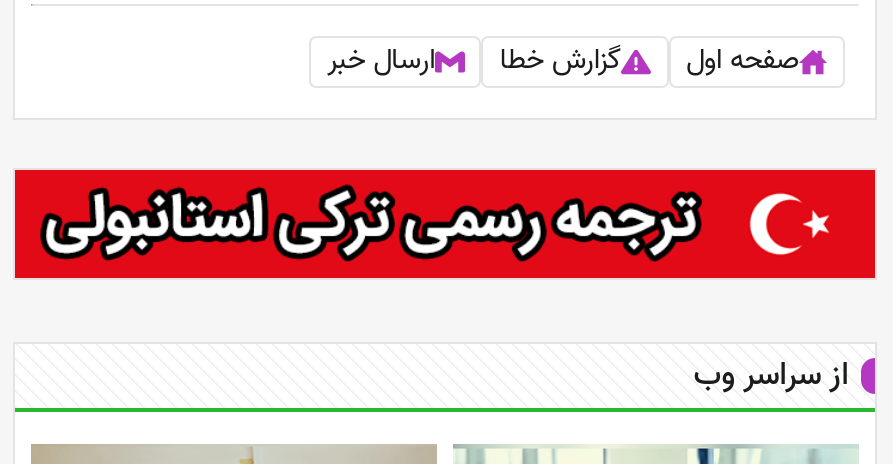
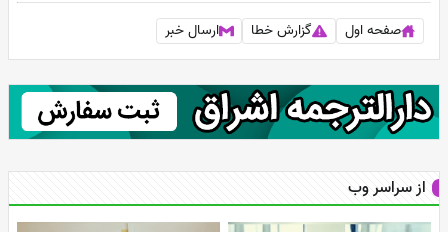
[13,168,877,280] [image] -> [8,84,440,140] [image]

